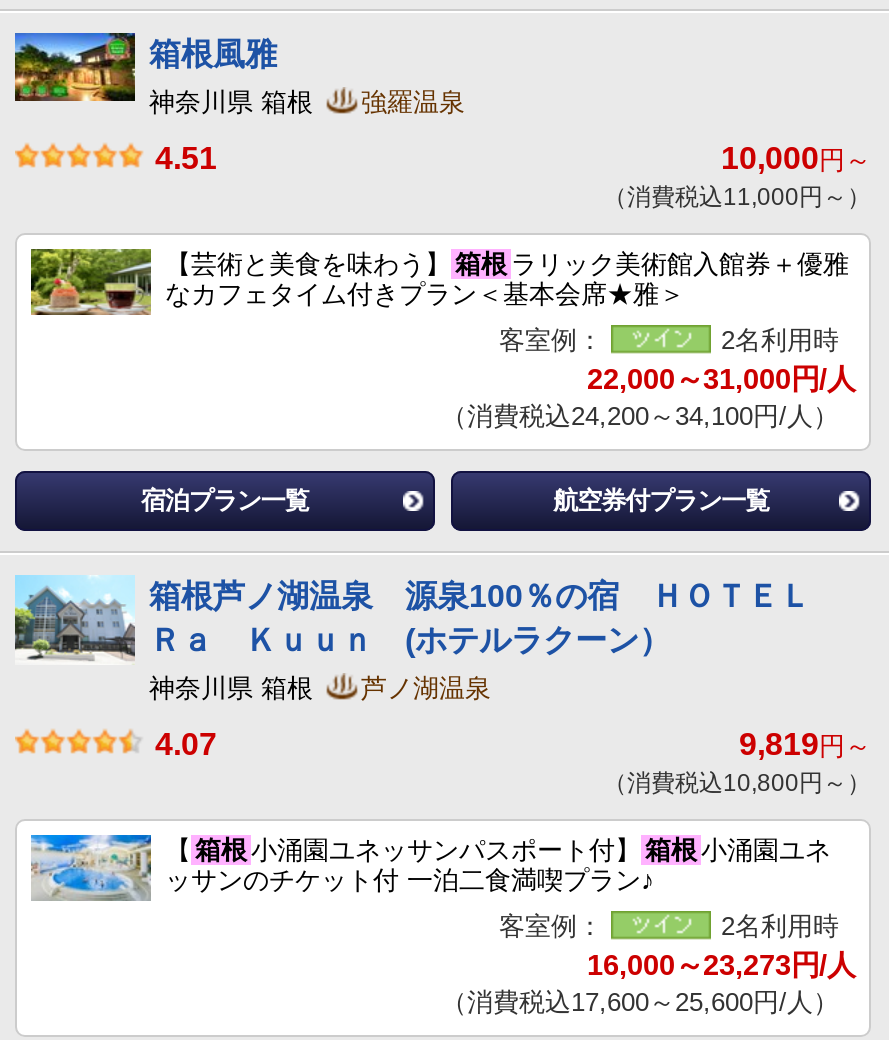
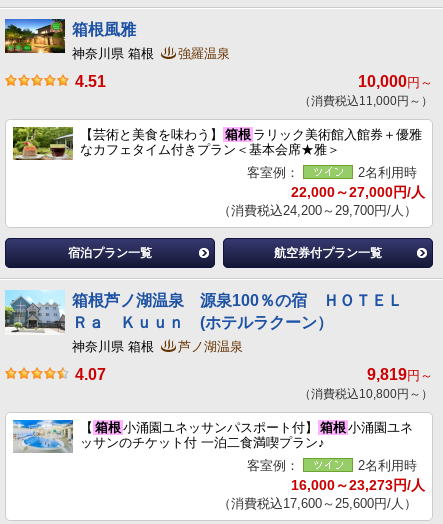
[587,362,855,394] 22,000～31,000円/人 -> [291,184,425,200] 22,000～27,000円/人
[441,400,839,430] （消費税込24,200～34,100円/人） -> [218,203,417,218] （消費税込24,200～29,700円/人）

